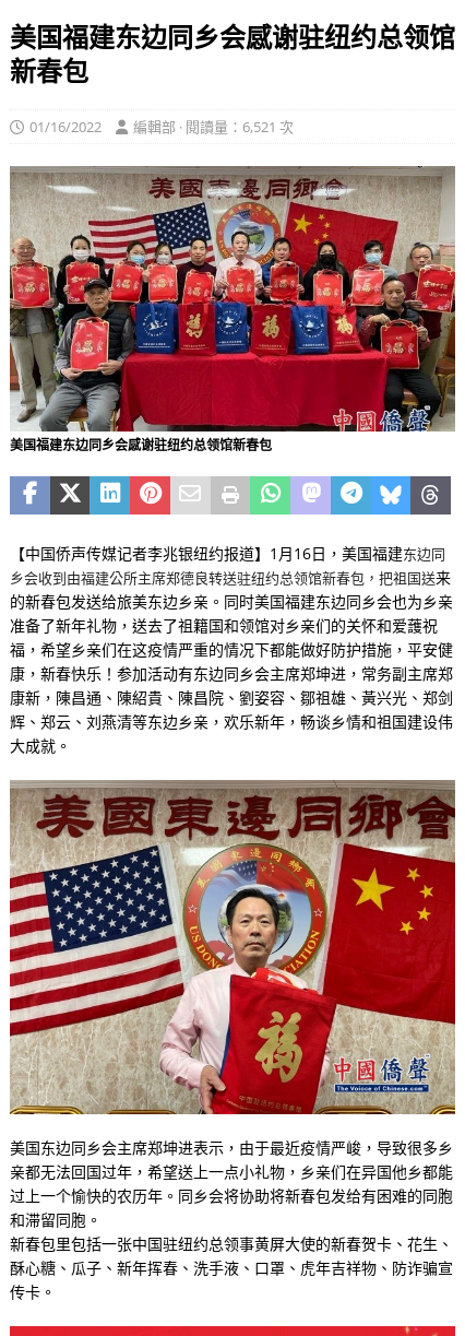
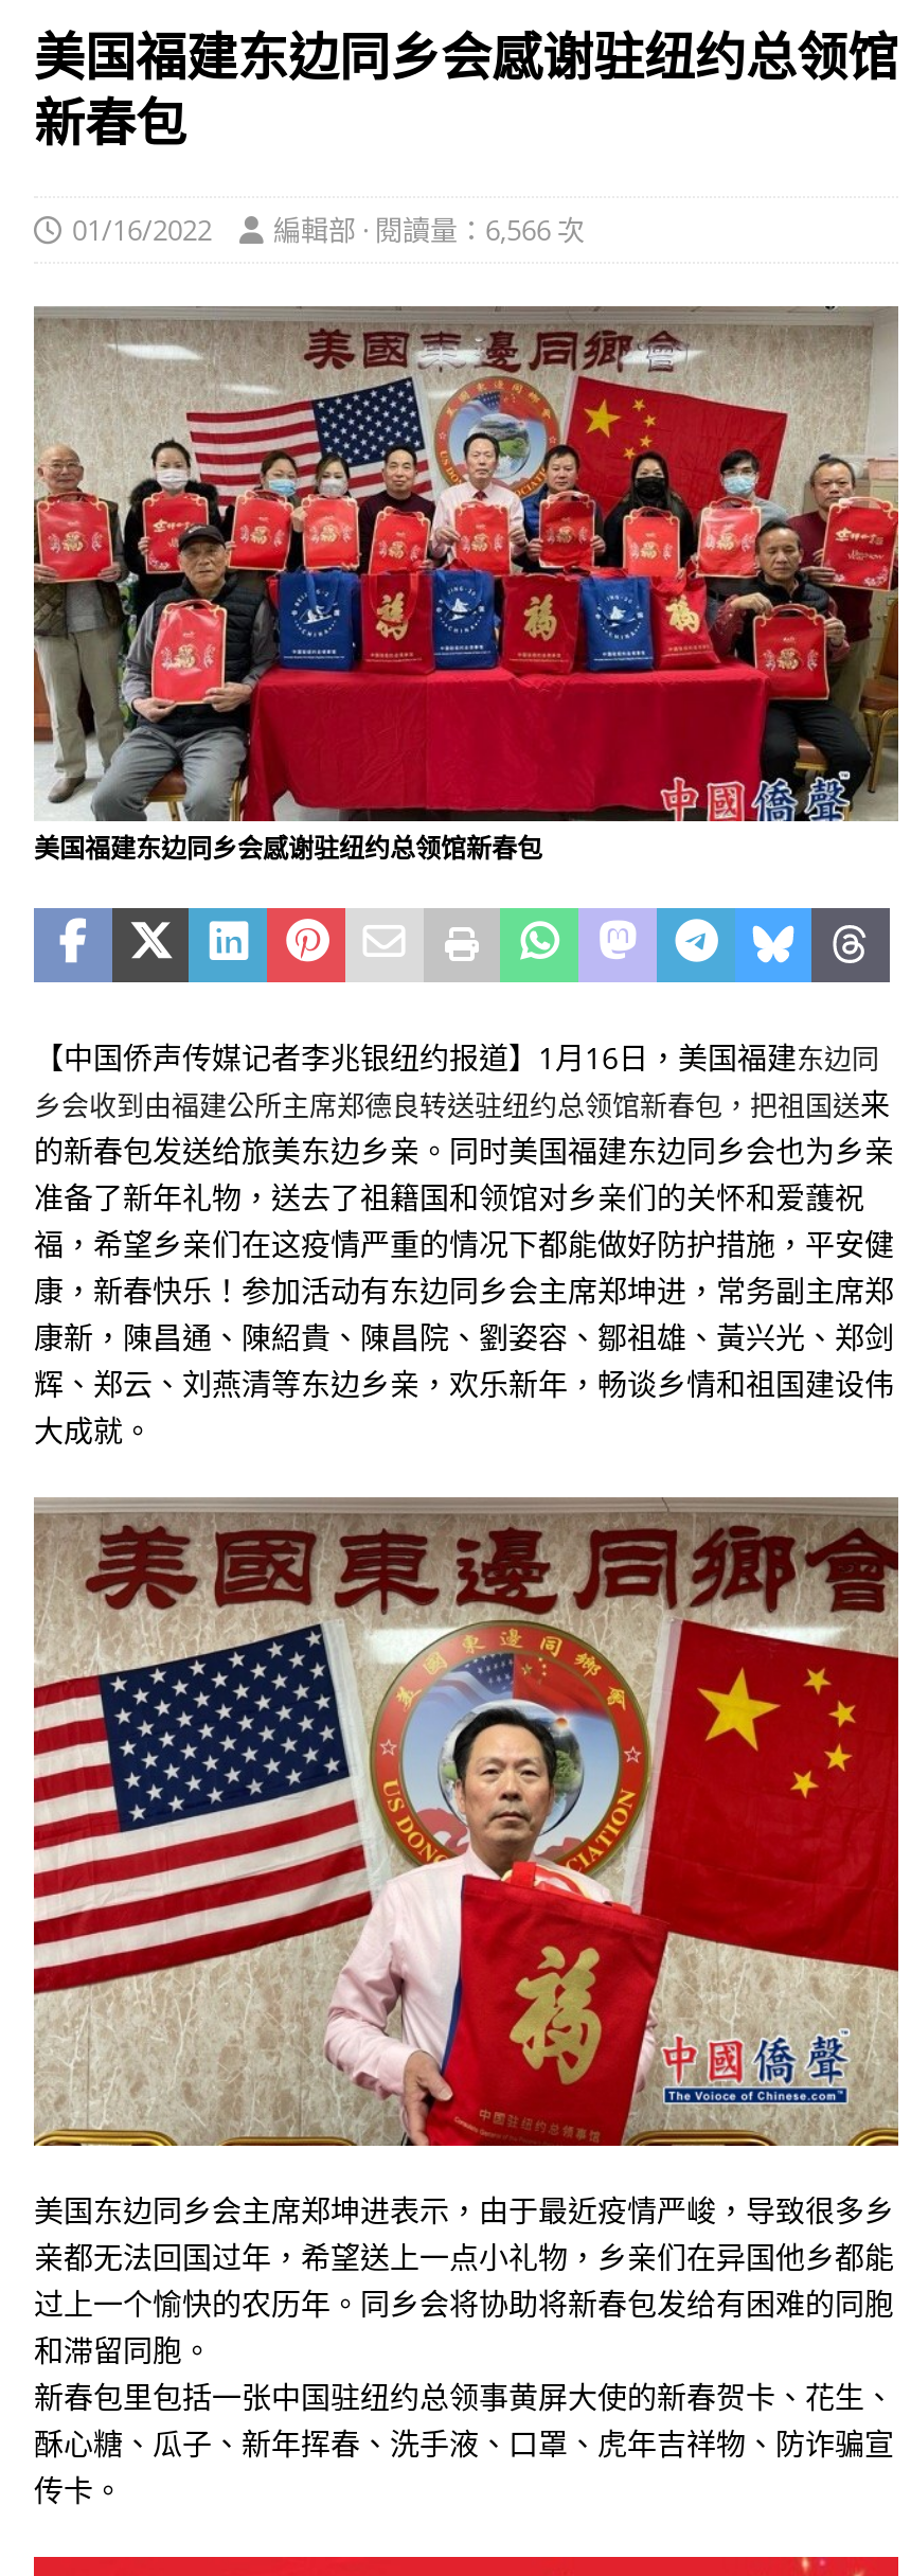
[133,117,294,137] 編輯部 · 閱讀量：6,521 次 -> [273,211,585,249] 編輯部 · 閱讀量：6,566 次

